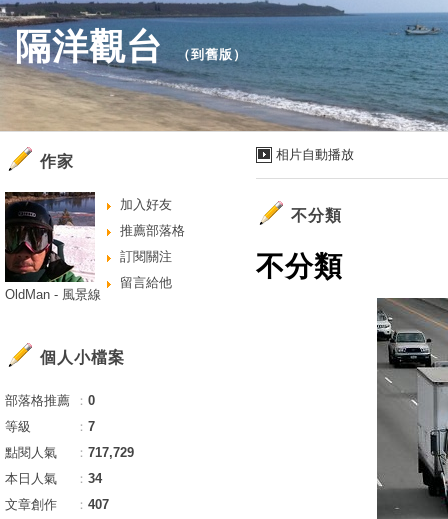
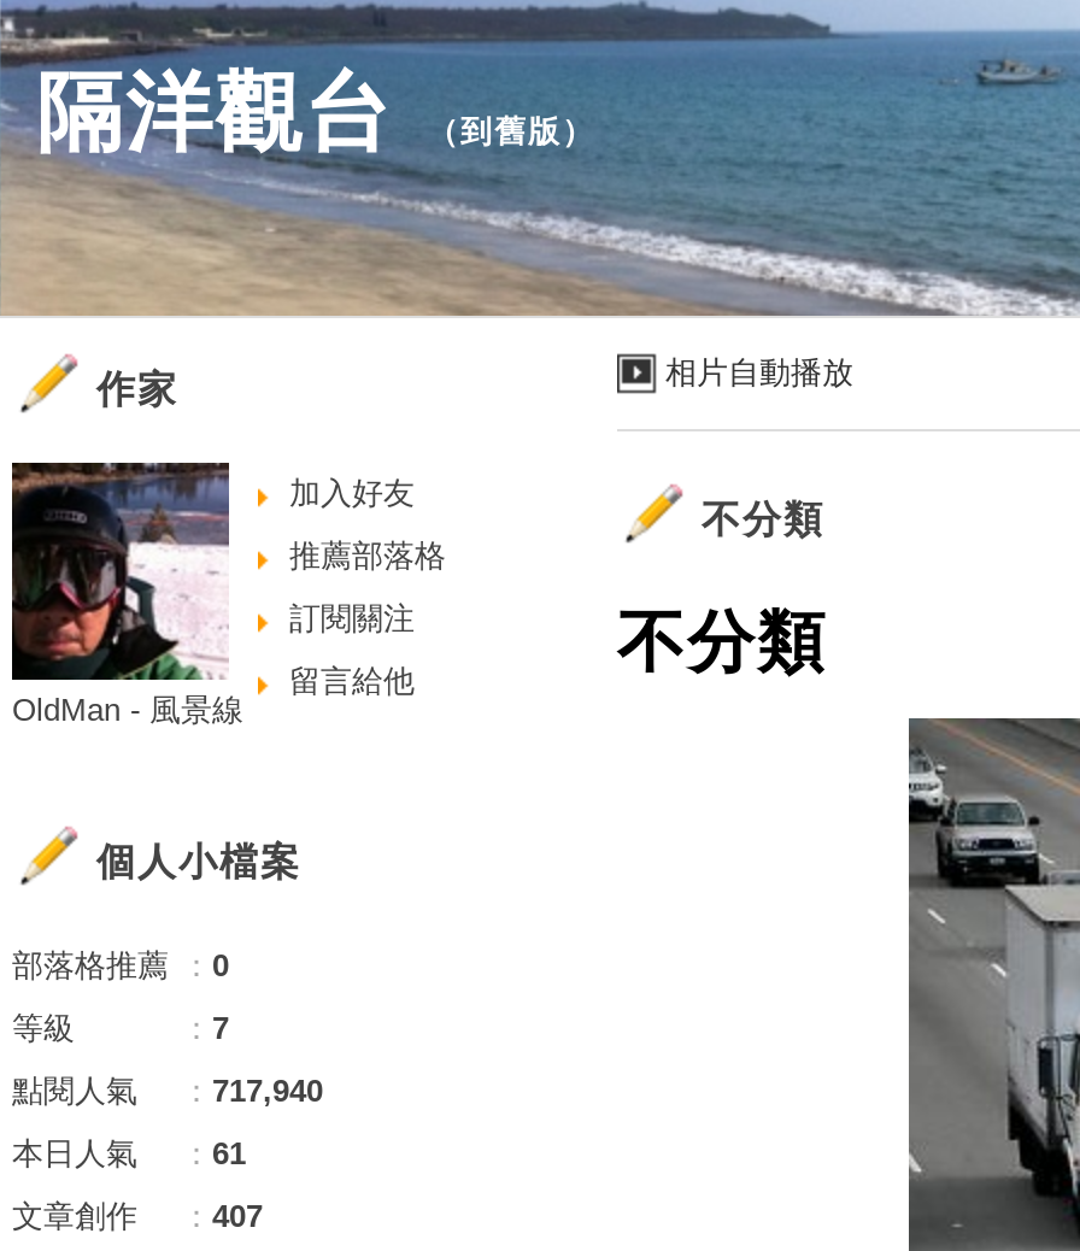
[5,445,134,460] 點閱人氣 ：717,729 -> [12,1073,323,1109] 點閱人氣 ：717,940
[5,471,102,486] 本日人氣 ：34 -> [12,1135,246,1171] 本日人氣 ：61

